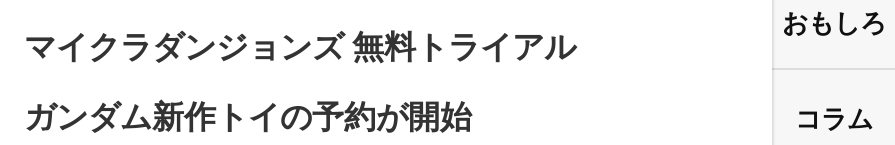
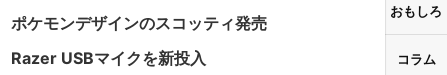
[24,26,576,66] マイクラダンジョンズ 無料トライアル -> [11,13,267,33] ポケモンデザインのスコッティ発売
[24,96,472,136] ガンダム新作トイの予約が開始 -> [11,48,206,68] Razer USBマイクを新投入

